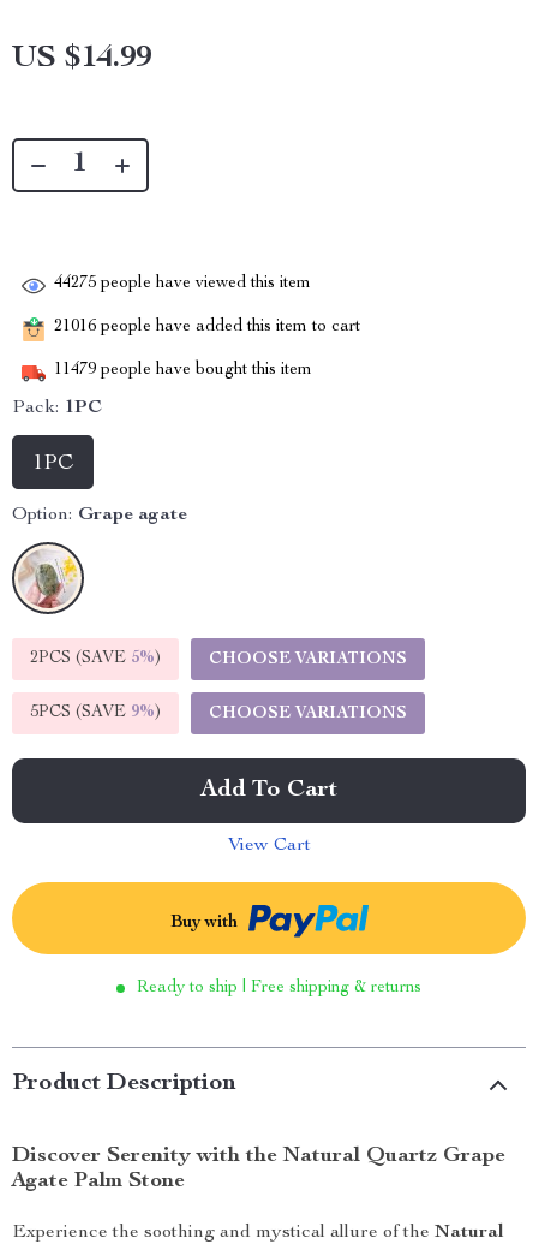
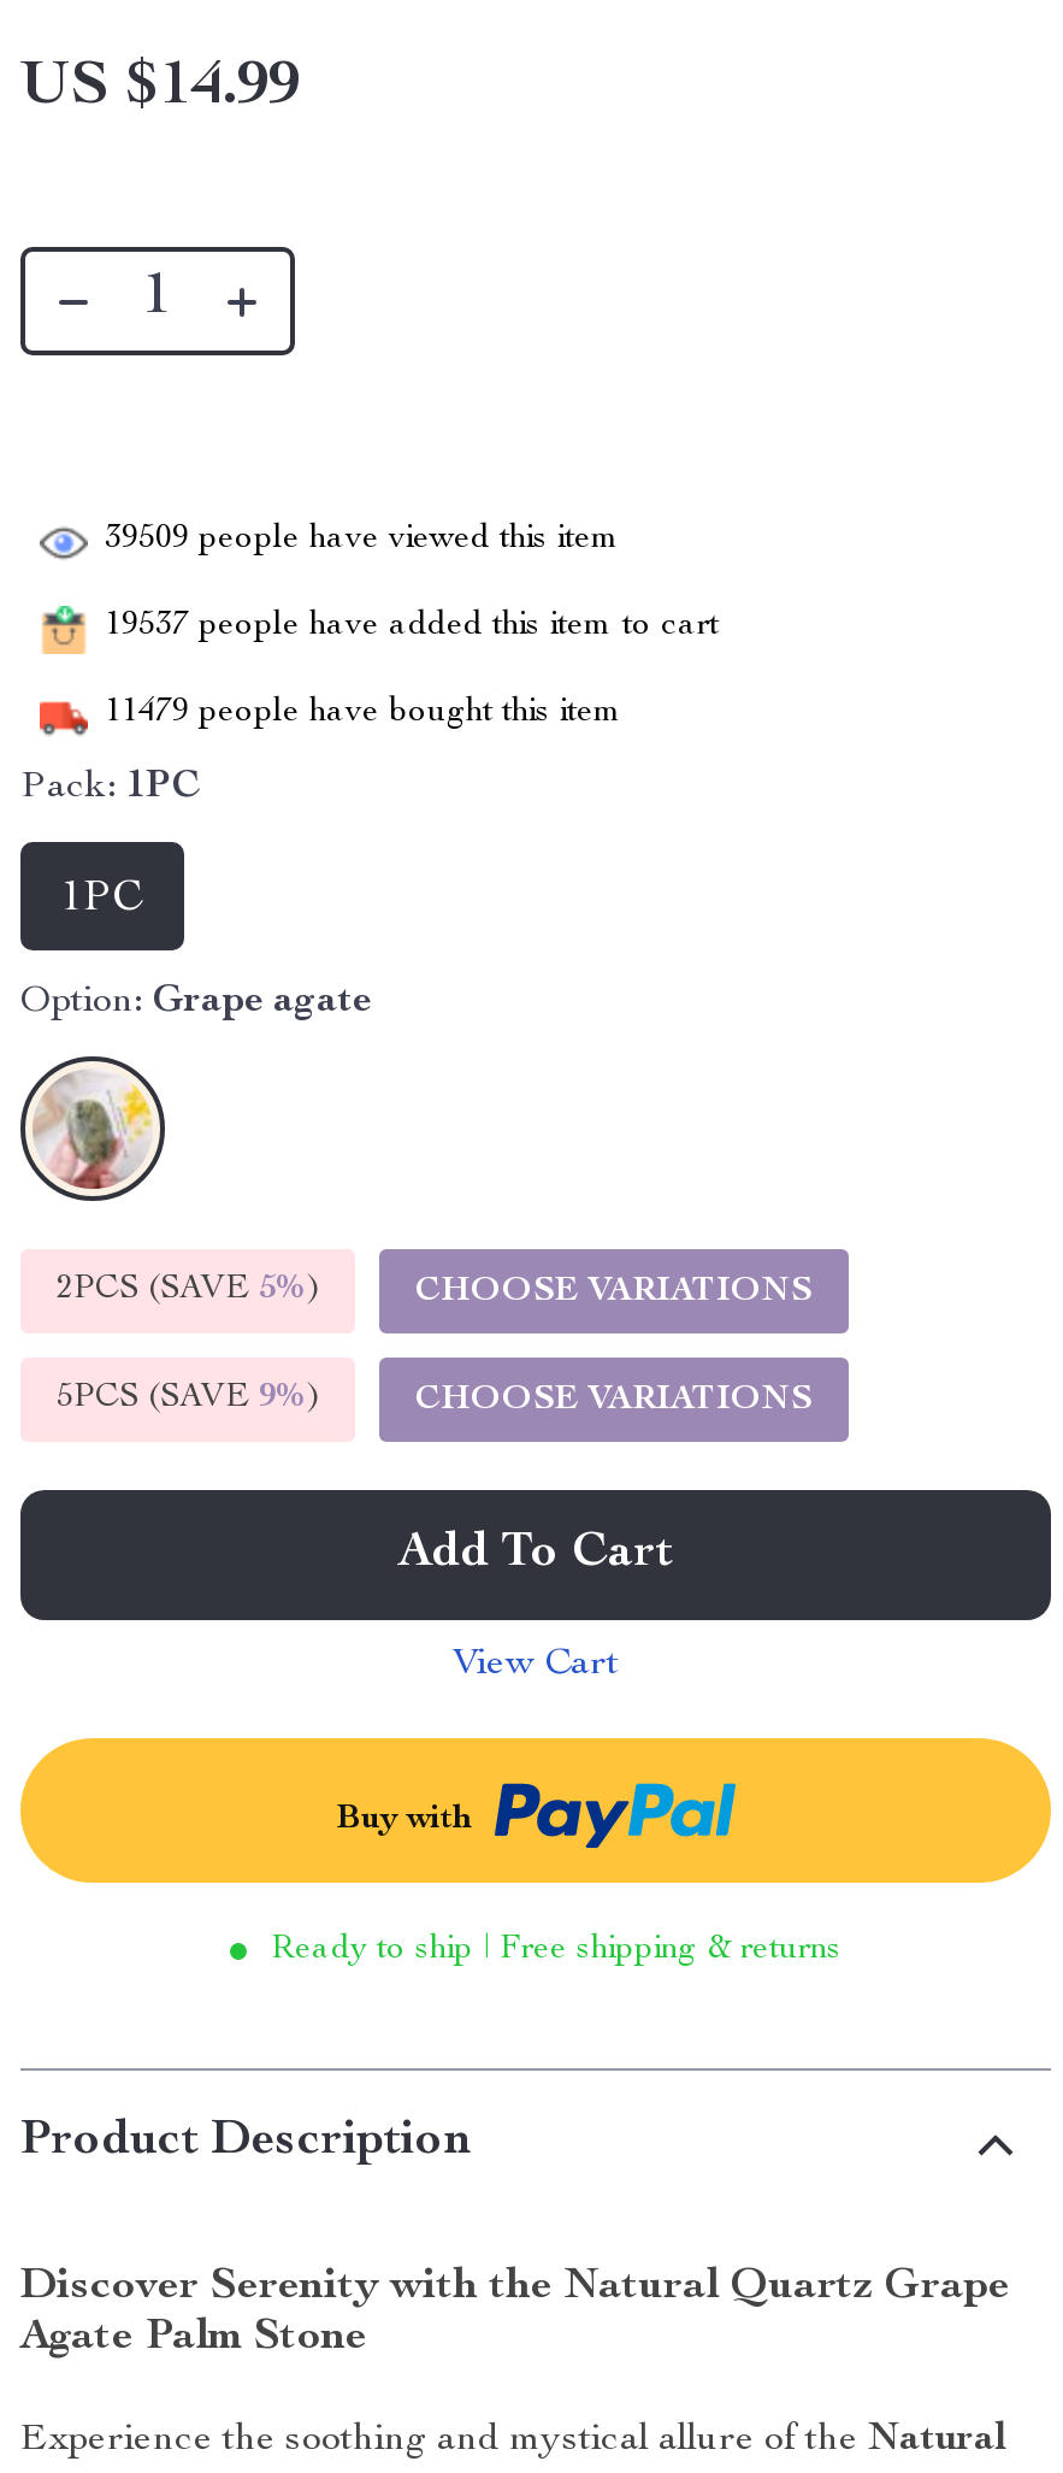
[54,276,311,292] 44275 people have viewed this item -> [105,522,620,556] 39509 people have viewed this item
[54,319,360,336] 21016 people have added this item to cart -> [105,609,719,643] 19537 people have added this item to cart

